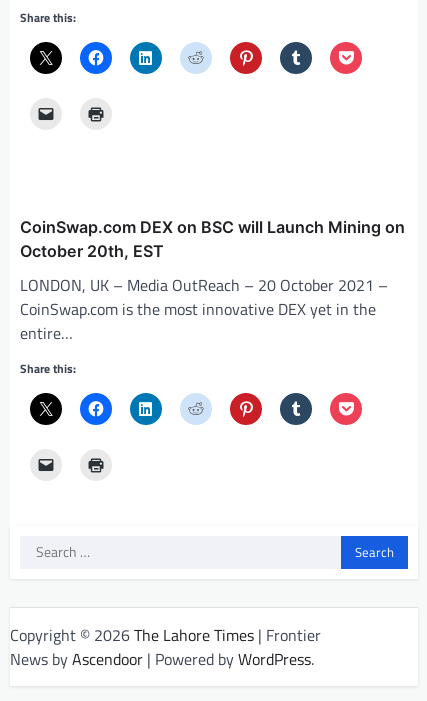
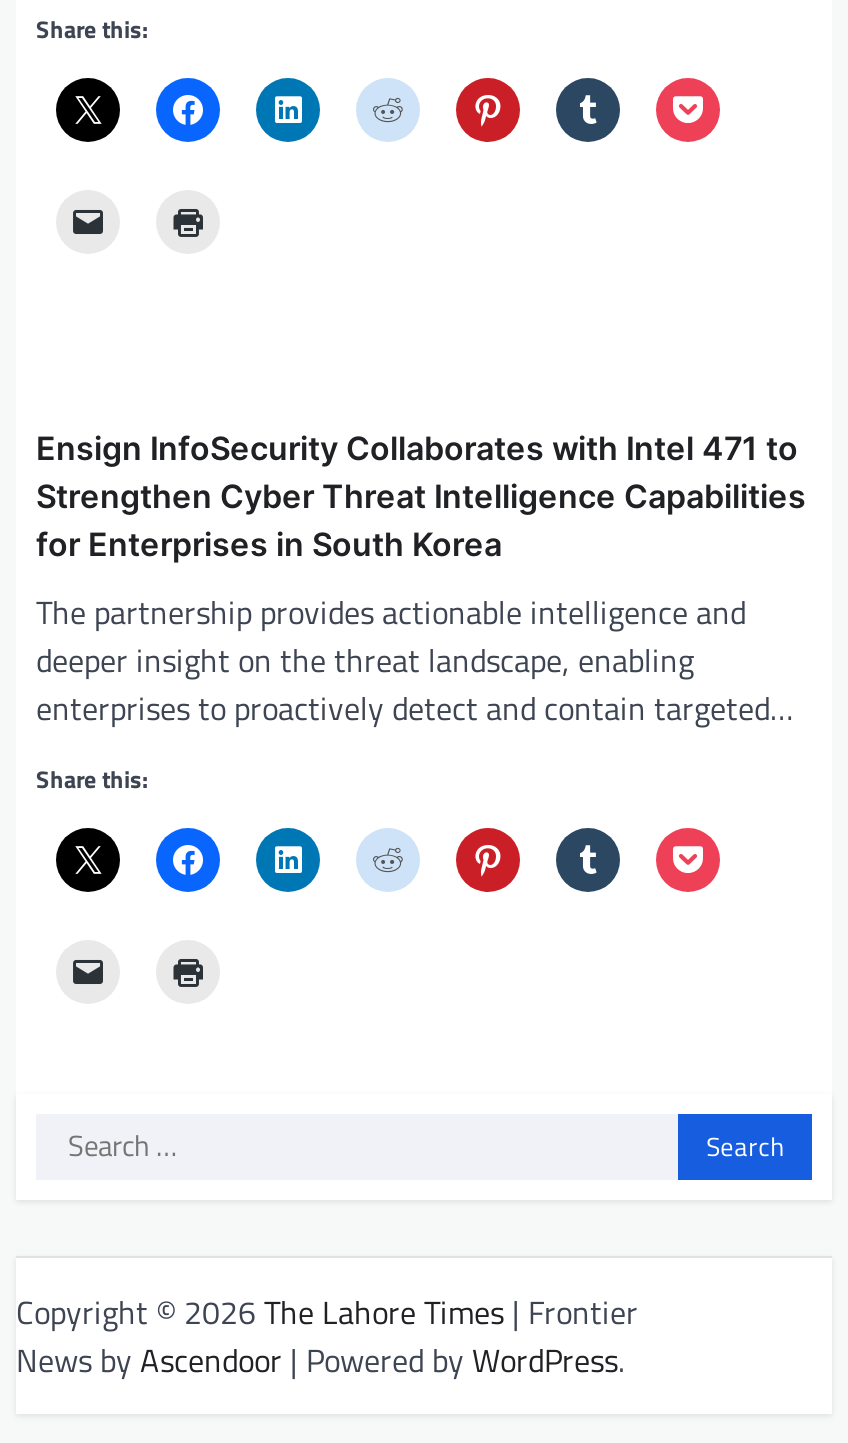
[20,216,405,260] CoinSwap.com DEX on BSC will Launch Mining on | October 20th, EST -> [36,427,806,563] Ensign InfoSecurity Collaborates with Intel 471 to | Strengthen Cyber Threat Intelligence Capabilities | for Enterprises in South Korea
[20,272,388,344] LONDON, UK – Media OutReach – 20 October 2021 – | CoinSwap.com is the most innovative DEX yet in the | entire… -> [36,587,794,731] The partnership provides actionable intelligence and | deeper insight on the threat landscape, enabling | enterprises to proactively detect and contain targeted…

